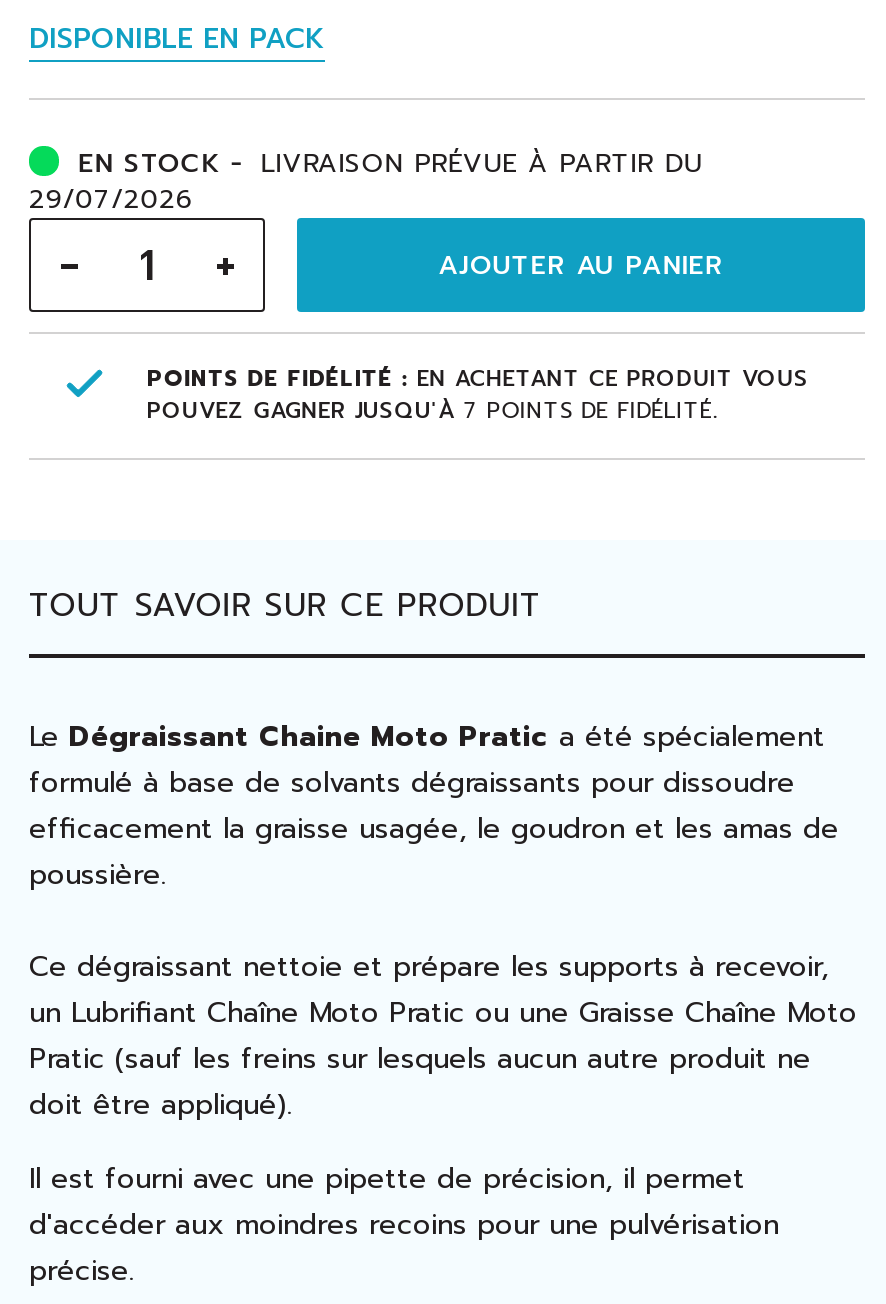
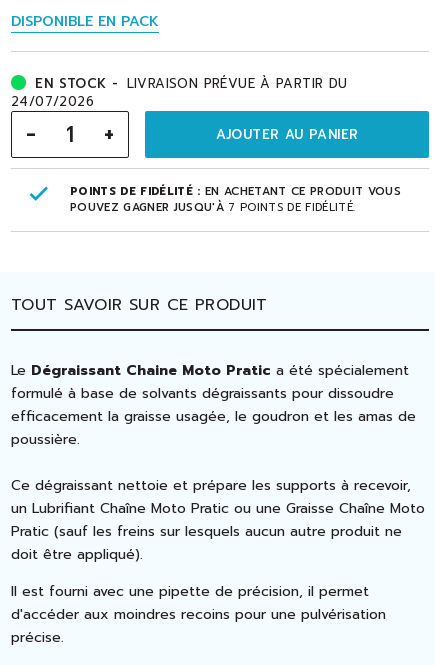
[29,180,193,218] 29/07/2026 -> [11,92,94,111] 24/07/2026

